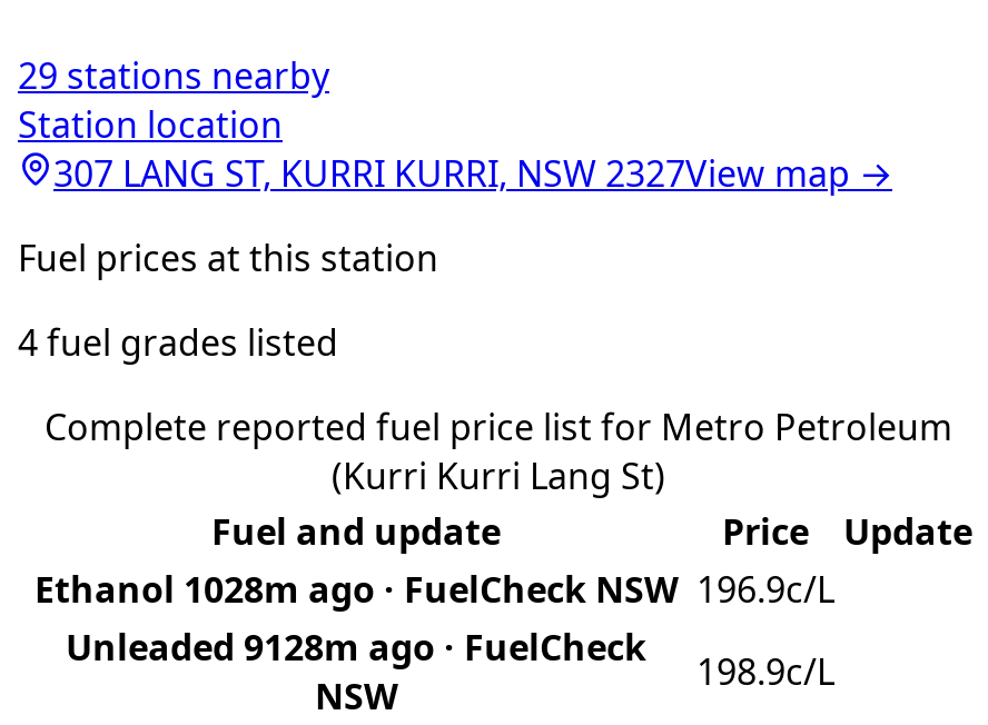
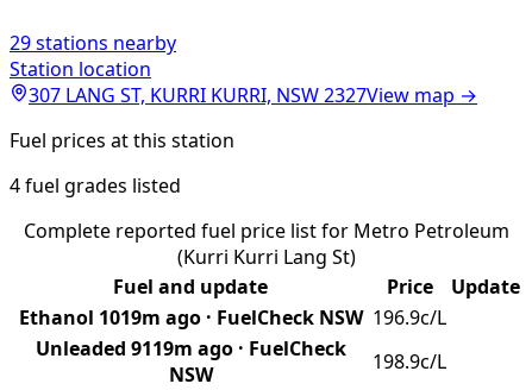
[34,564,834,613] Ethanol 1028m ago · FuelCheck NSW 196.9c/L -> [18,304,446,330] Ethanol 1019m ago · FuelCheck NSW 196.9c/L
[66,622,646,671] Unleaded 9128m ago · FuelCheck -> [35,335,346,361] Unleaded 9119m ago · FuelCheck

